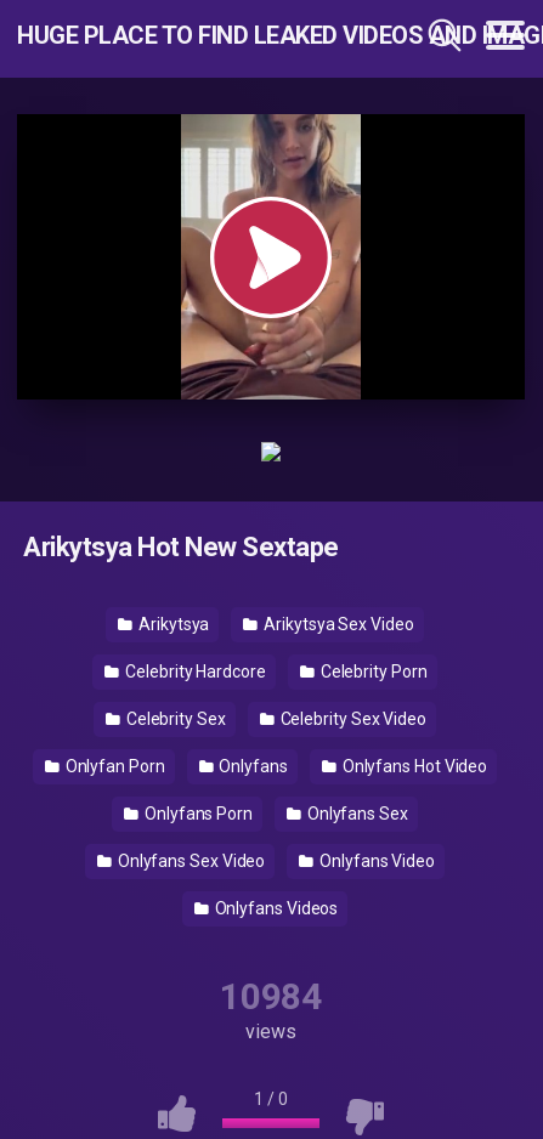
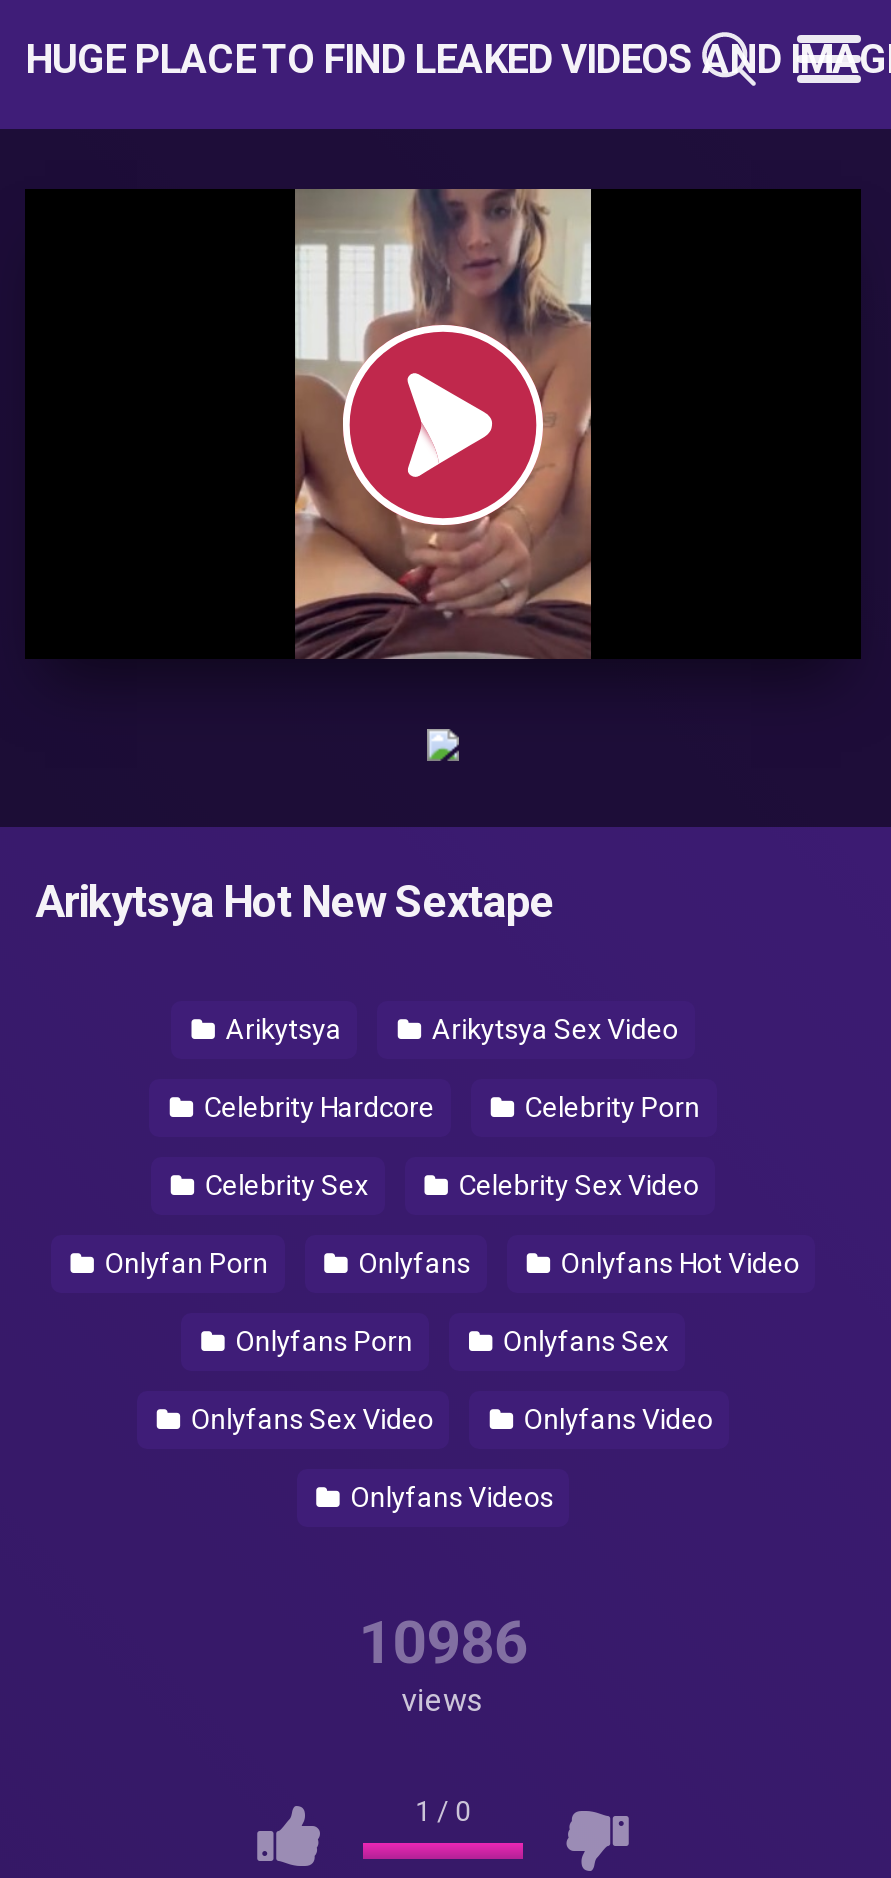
[220,975,322,1018] 10984 -> [358,1607,528,1677] 10986

